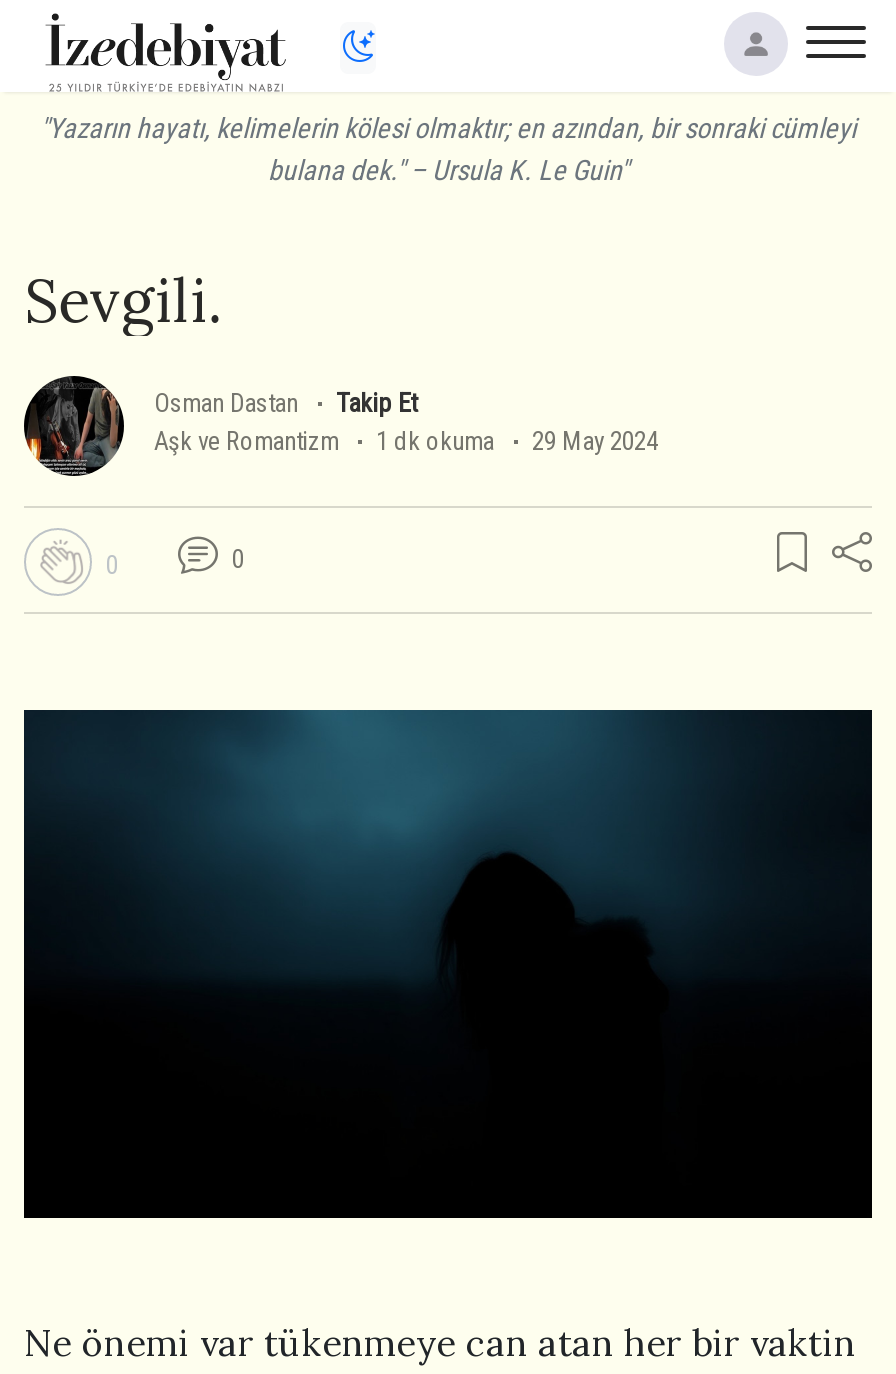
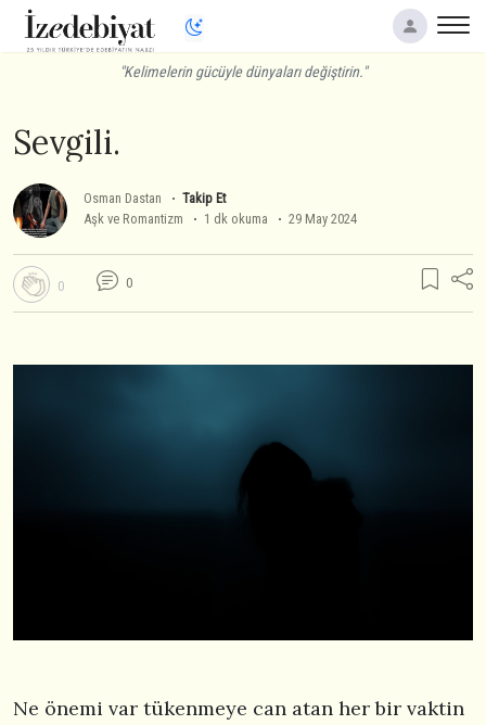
[40,112,856,186] "Yazarın hayatı, kelimelerin kölesi olmaktır; en azından, bir sonraki cümleyi | bulana dek." – Ursula K. Le Guin" -> [119,63,367,80] "Kelimelerin gücüyle dünyaları değiştirin."

